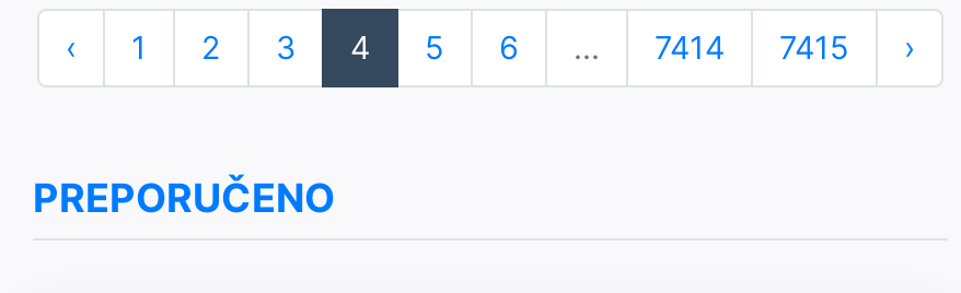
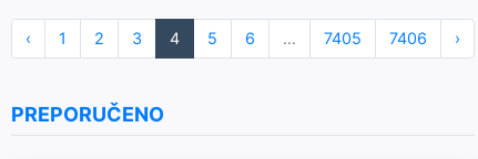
[655,29,725,66] 7414 -> [324,29,362,48] 7405
[779,29,849,66] 7415 -> [389,29,427,48] 7406

